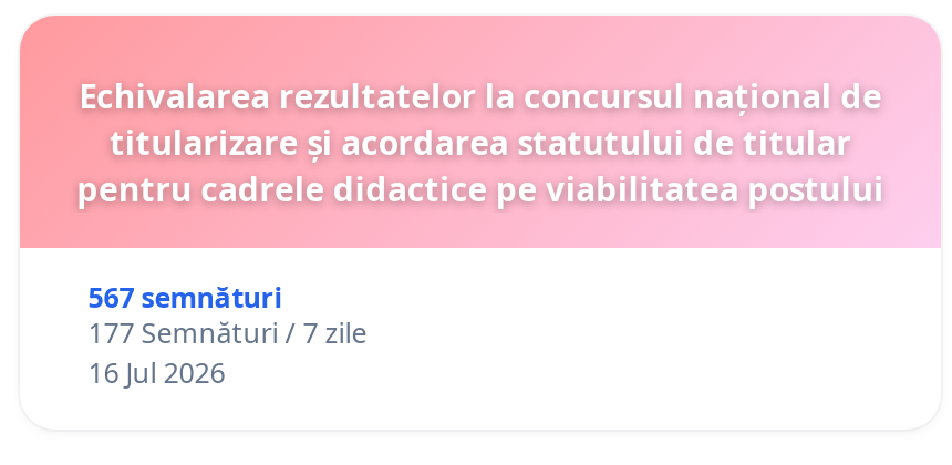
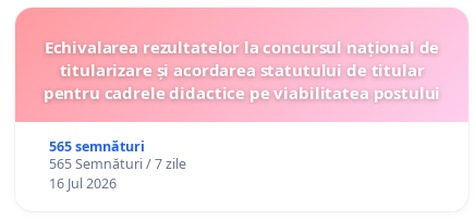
[88,279,283,316] 567 semnături -> [49,137,145,156] 565 semnături
[88,314,367,352] 177 Semnături / 7 zile -> [49,155,186,173] 565 Semnături / 7 zile

